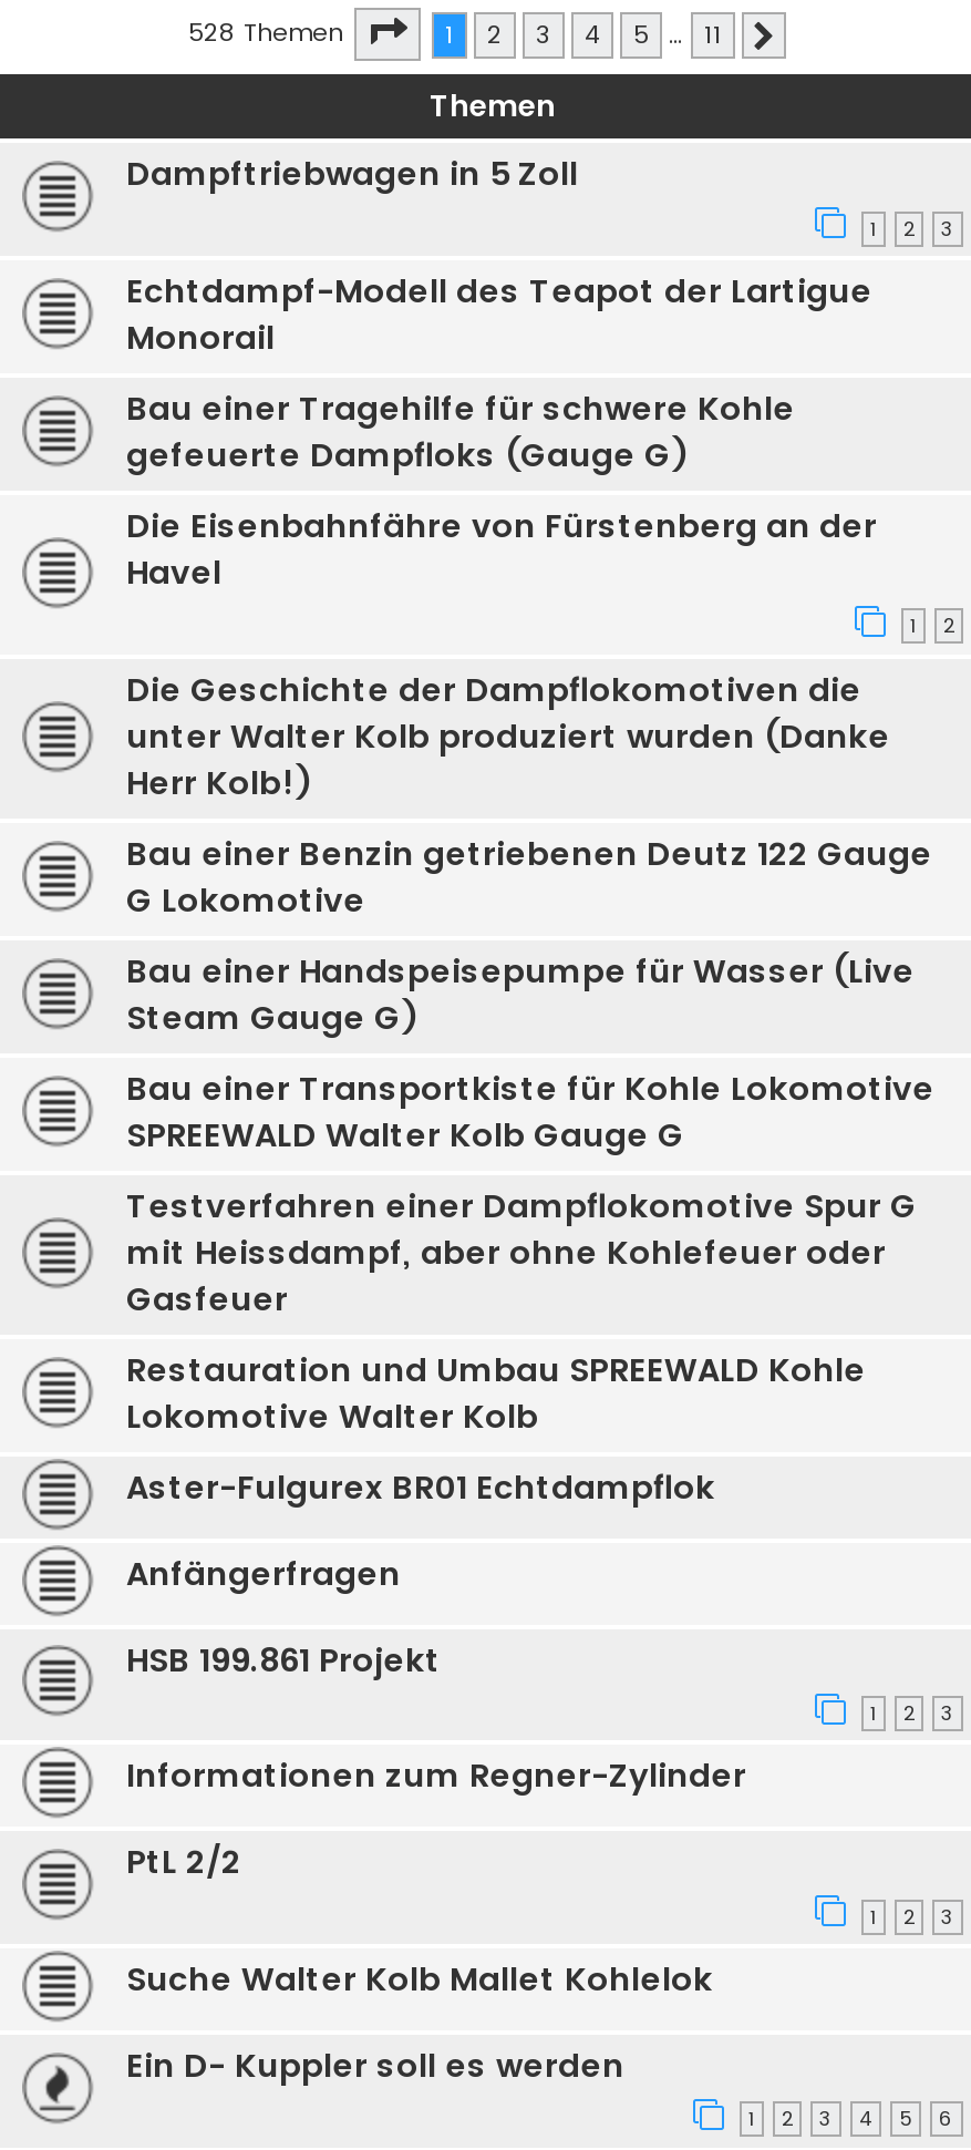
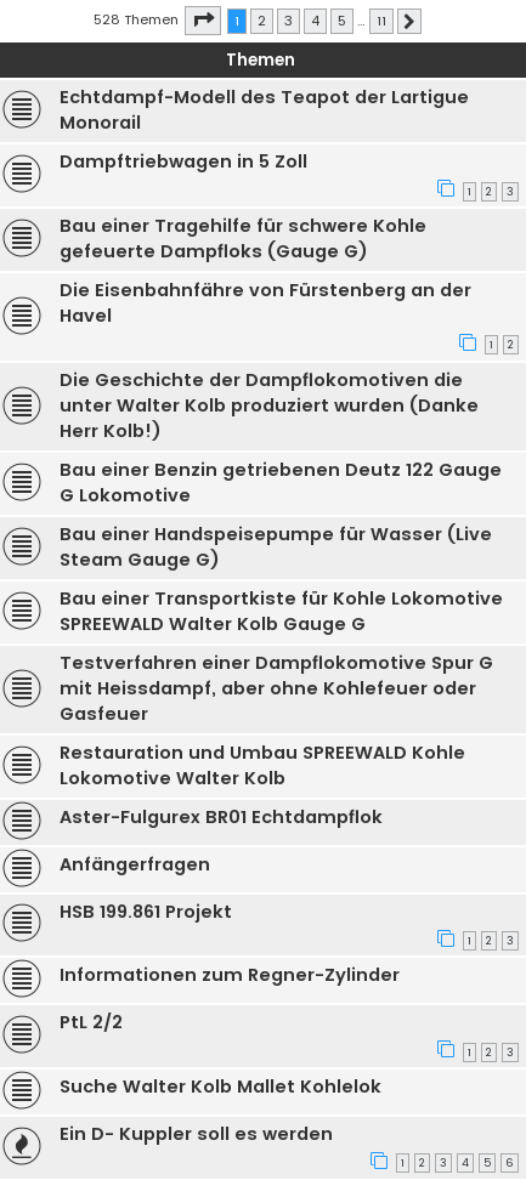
moved [126,153,954,242] -> [60,150,514,199]: Dampftriebwagen in 5 Zoll | 1 | 2 | 3
moved [126,269,872,360] -> [60,85,469,135]: Echtdampf-Modell des Teapot der Lartigue | Monorail

